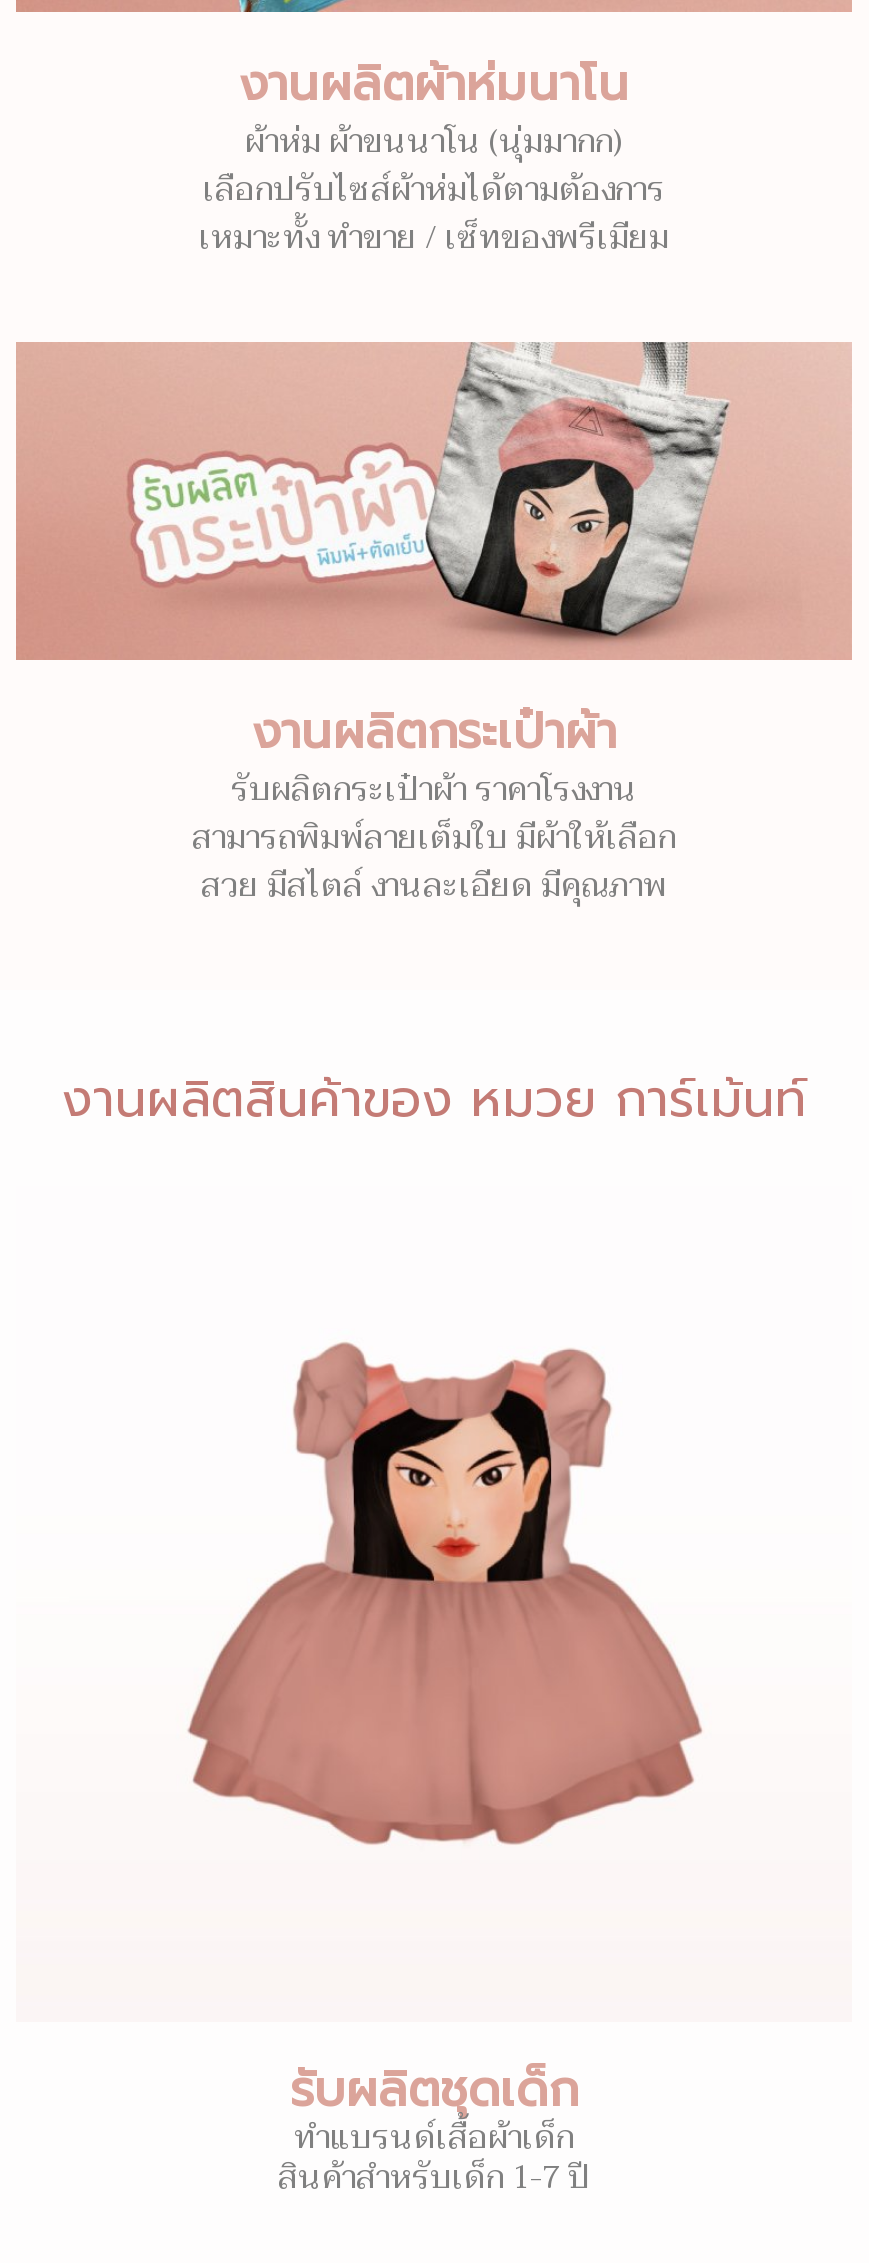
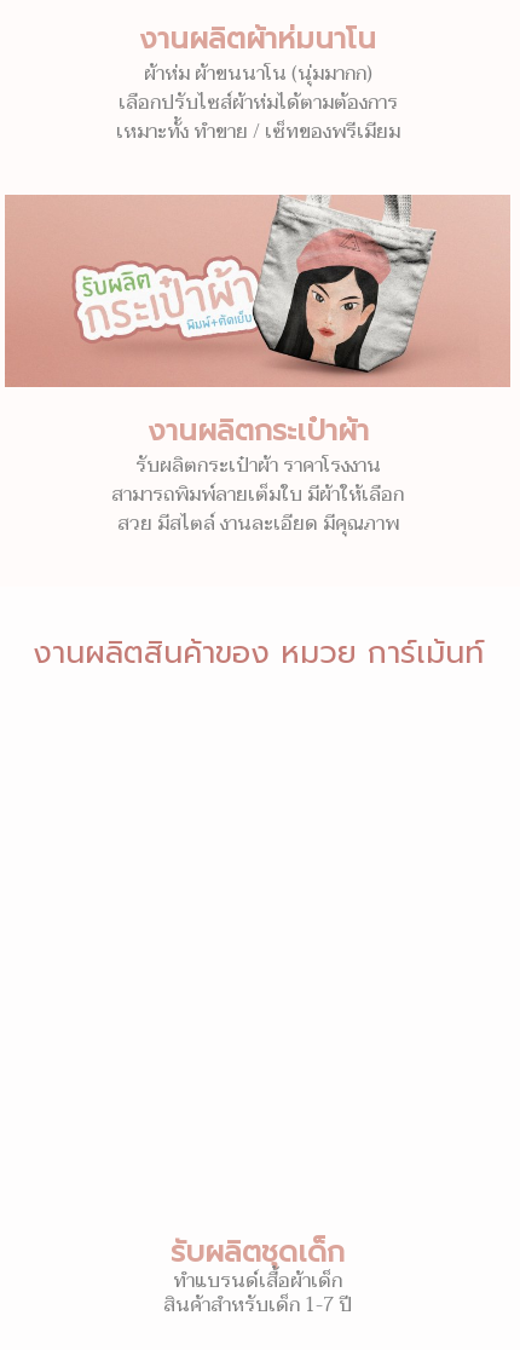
[186,1342,704,1846] [image] -> none

